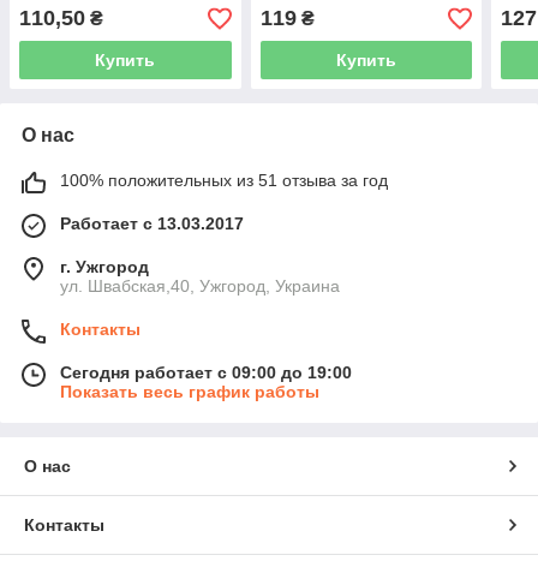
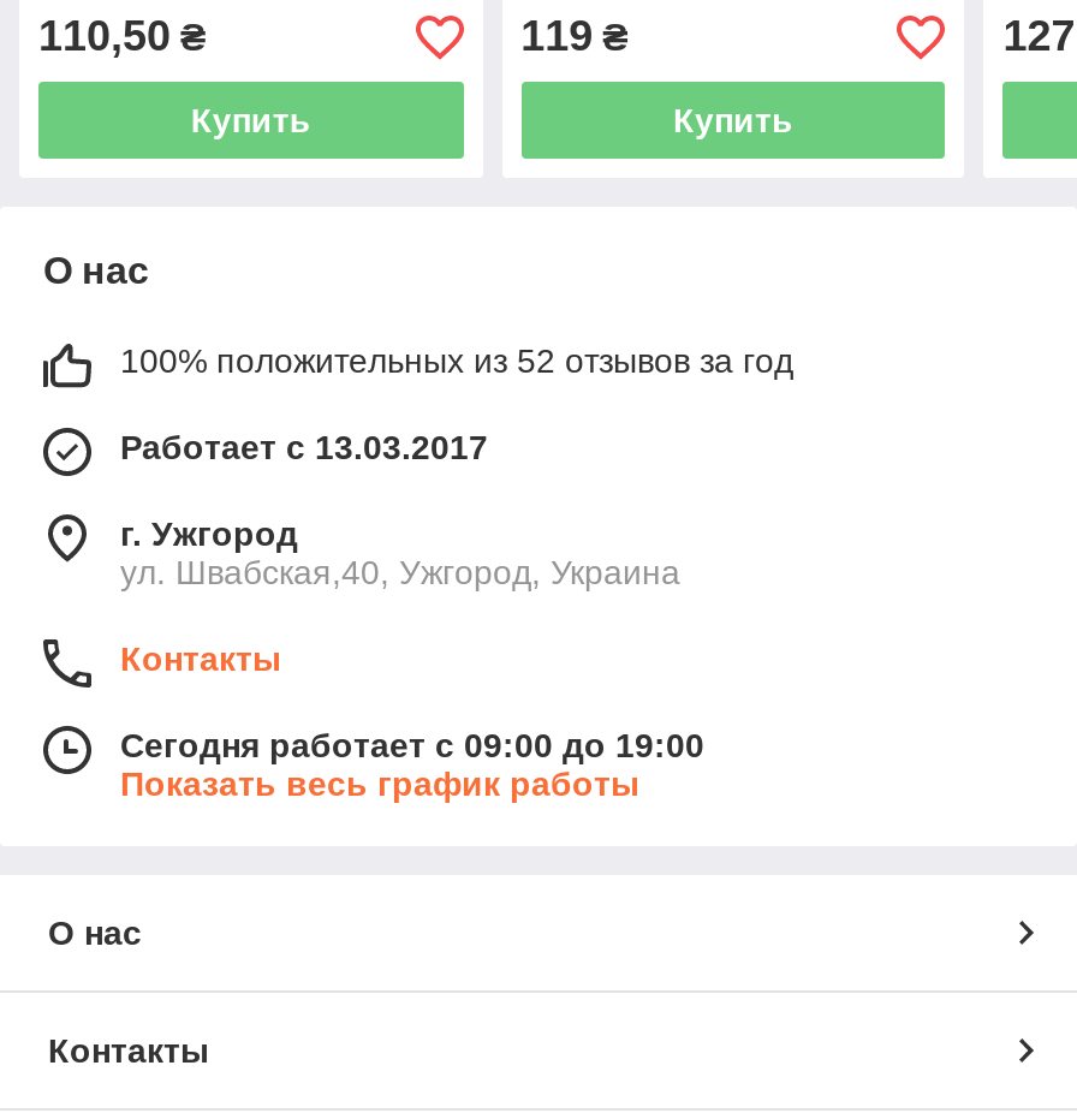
[60,171,388,190] 100% положительных из 51 отзыва за год -> [120,342,793,381] 100% положительных из 52 отзывов за год

